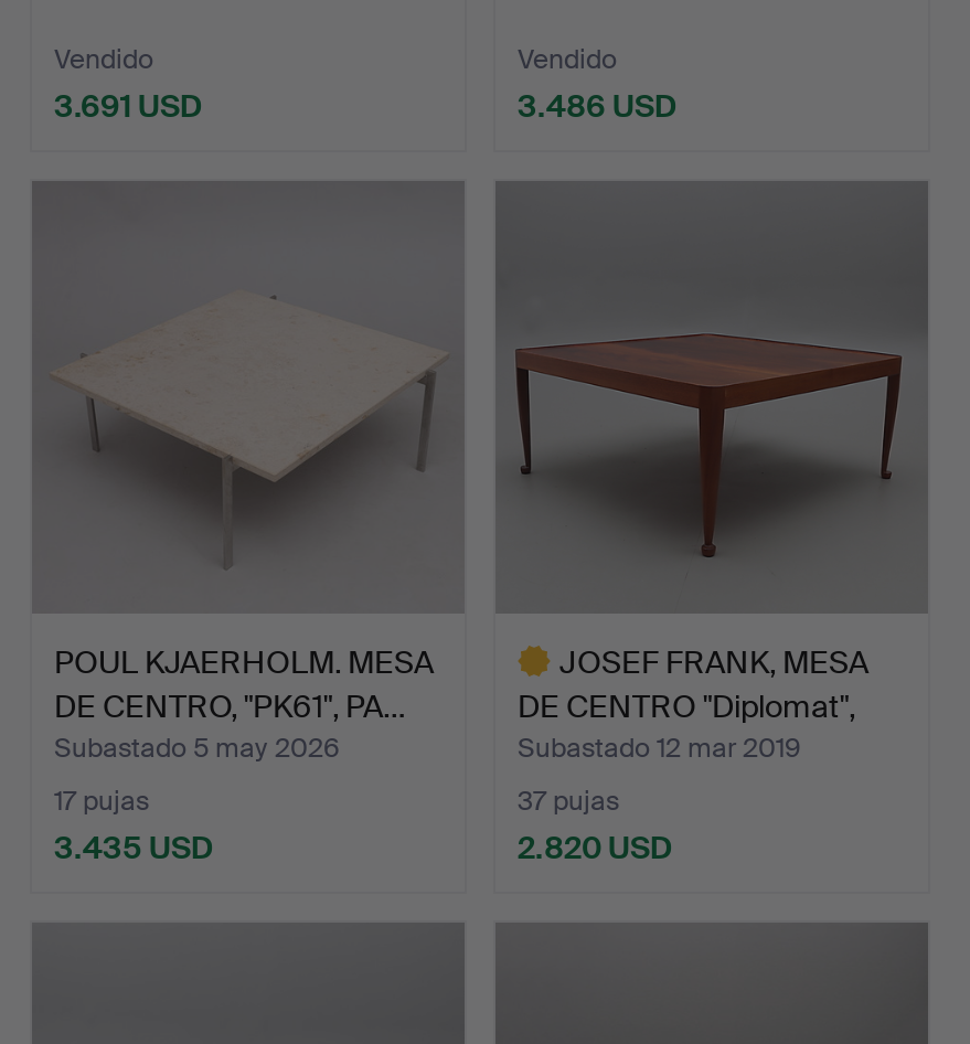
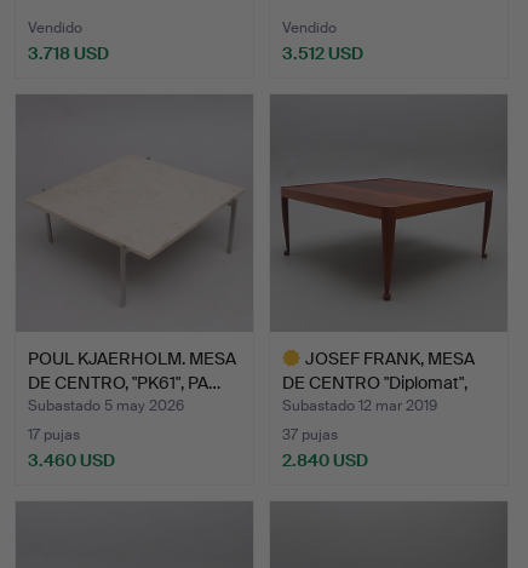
[54,86,202,125] 3.691 USD -> [28,42,109,64] 3.718 USD
[518,86,676,125] 3.486 USD -> [282,42,363,64] 3.512 USD
[54,827,213,867] 3.435 USD -> [28,449,115,471] 3.460 USD
[518,827,672,867] 2.820 USD -> [282,449,368,471] 2.840 USD

